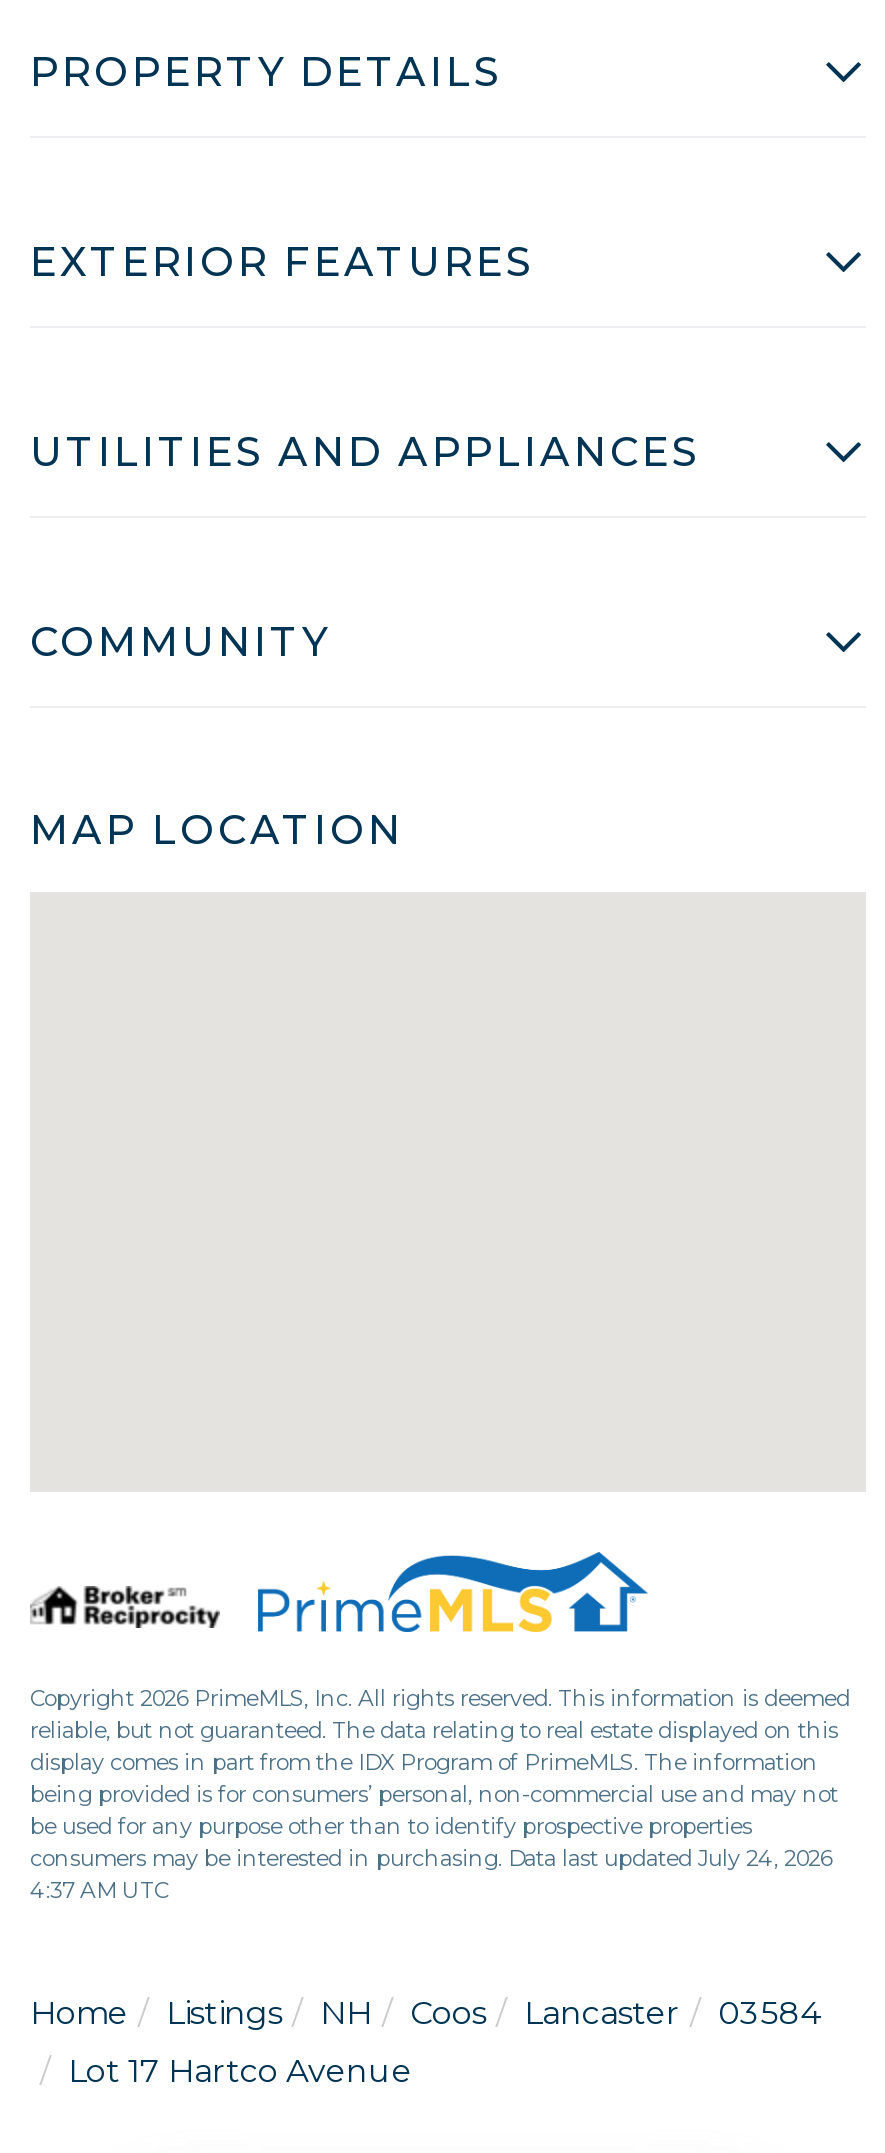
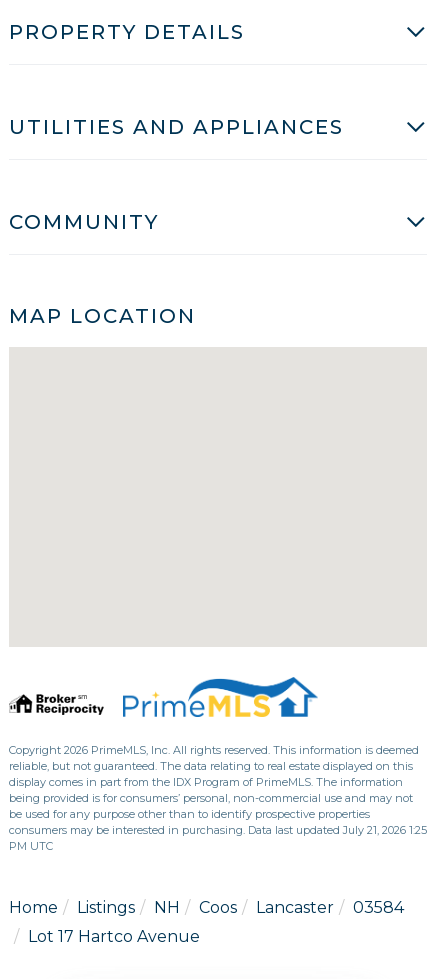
[30,237,534,285] EXTERIOR FEATURES -> none
[30,1843,832,1903] consumers may be interested in purchasing. Data last updated July 24, 2026 | 4:37 AM UTC -> [9,823,427,853] consumers may be interested in purchasing. Data last updated July 21, 2026 1:25 | PM UTC

